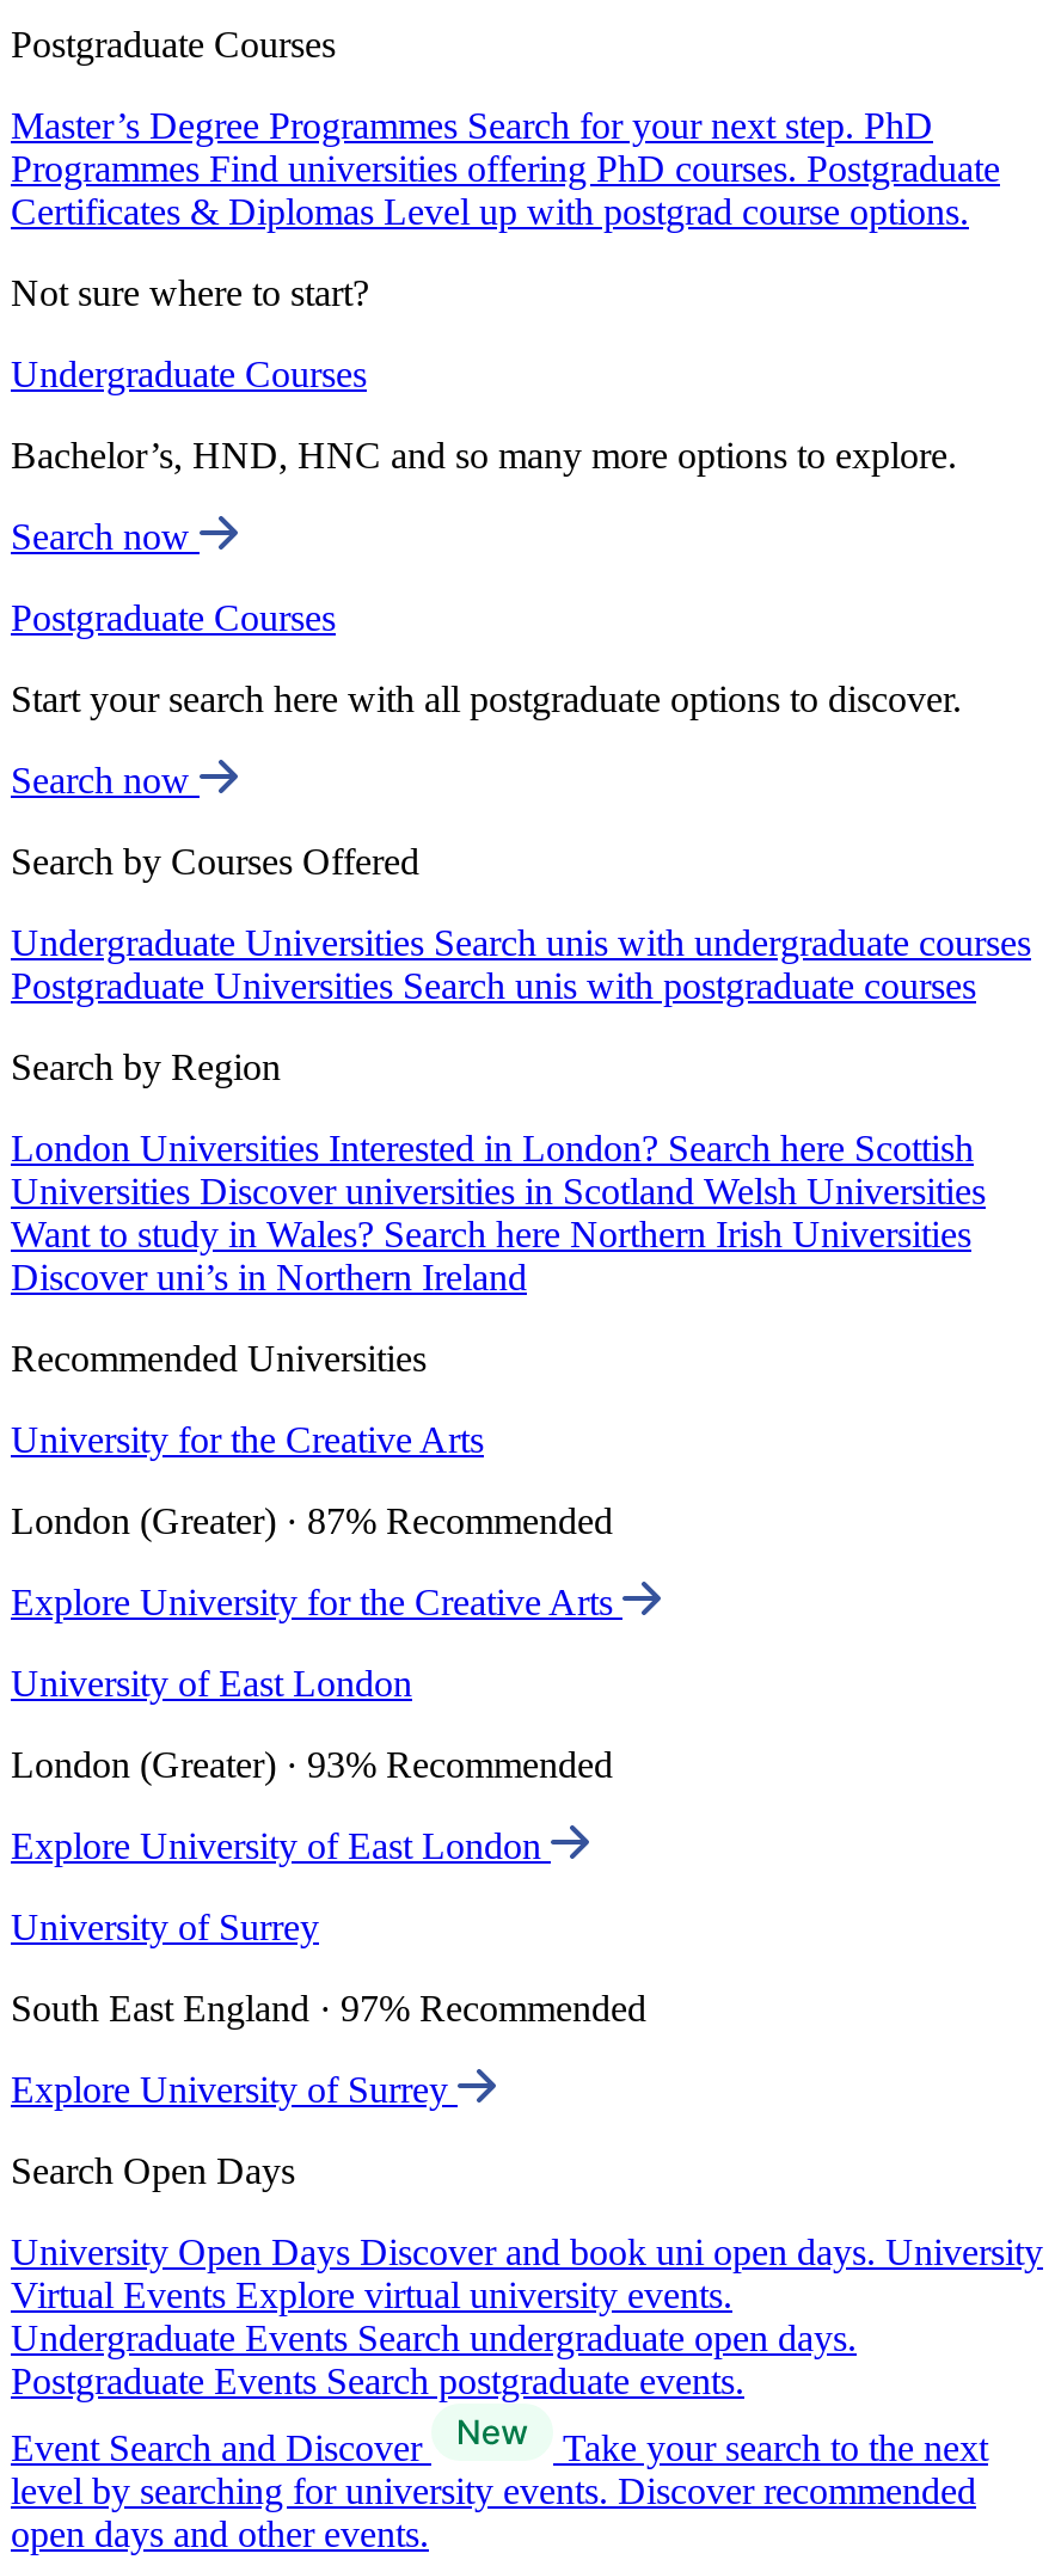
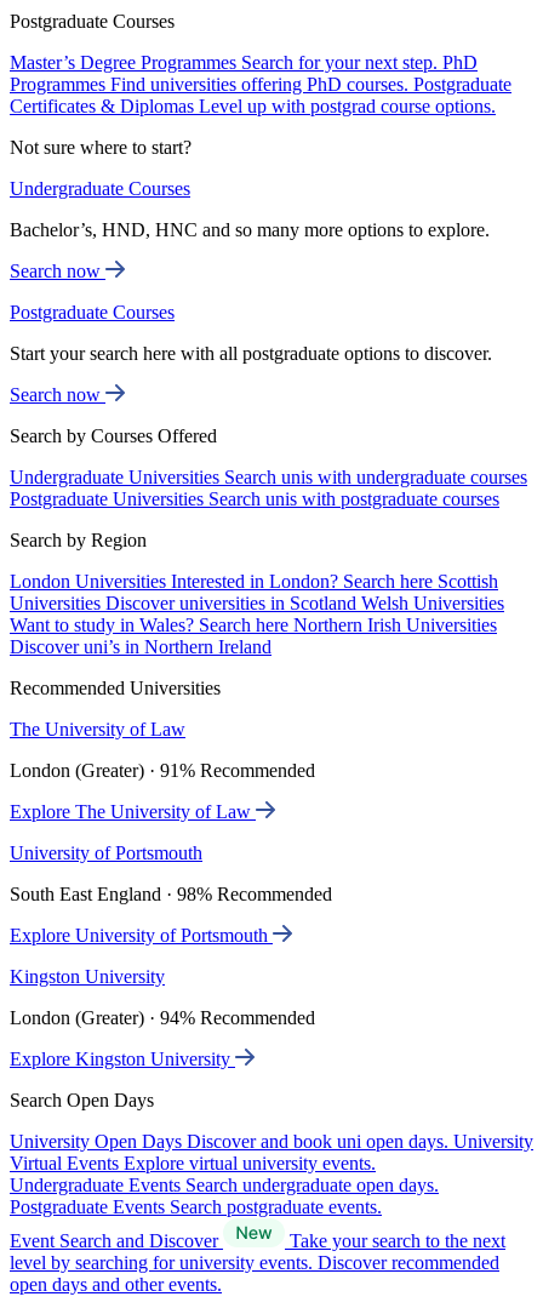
[11,1419,484,1460] University for the Creative Arts -> [10,719,185,740] The University of Law
[11,1501,613,1541] London (Greater) · 87% Recommended -> [10,760,315,781] London (Greater) · 91% Recommended
[11,1582,622,1623] Explore University for the Creative Arts -> [10,801,256,822] Explore The University of Law
[11,1663,412,1704] University of East London -> [10,843,202,863] University of Portsmouth
[11,1744,613,1785] London (Greater) · 93% Recommended -> [10,884,332,904] South East England · 98% Recommended
[11,1826,551,1866] Explore University of East London -> [10,925,273,946] Explore University of Portsmouth
[11,1907,319,1947] University of Surrey -> [10,966,165,987] Kingston University
[11,1988,646,2029] South East England · 97% Recommended -> [10,1007,315,1028] London (Greater) · 94% Recommended
[11,2069,458,2110] Explore University of Surrey -> [10,1049,235,1069] Explore Kingston University

